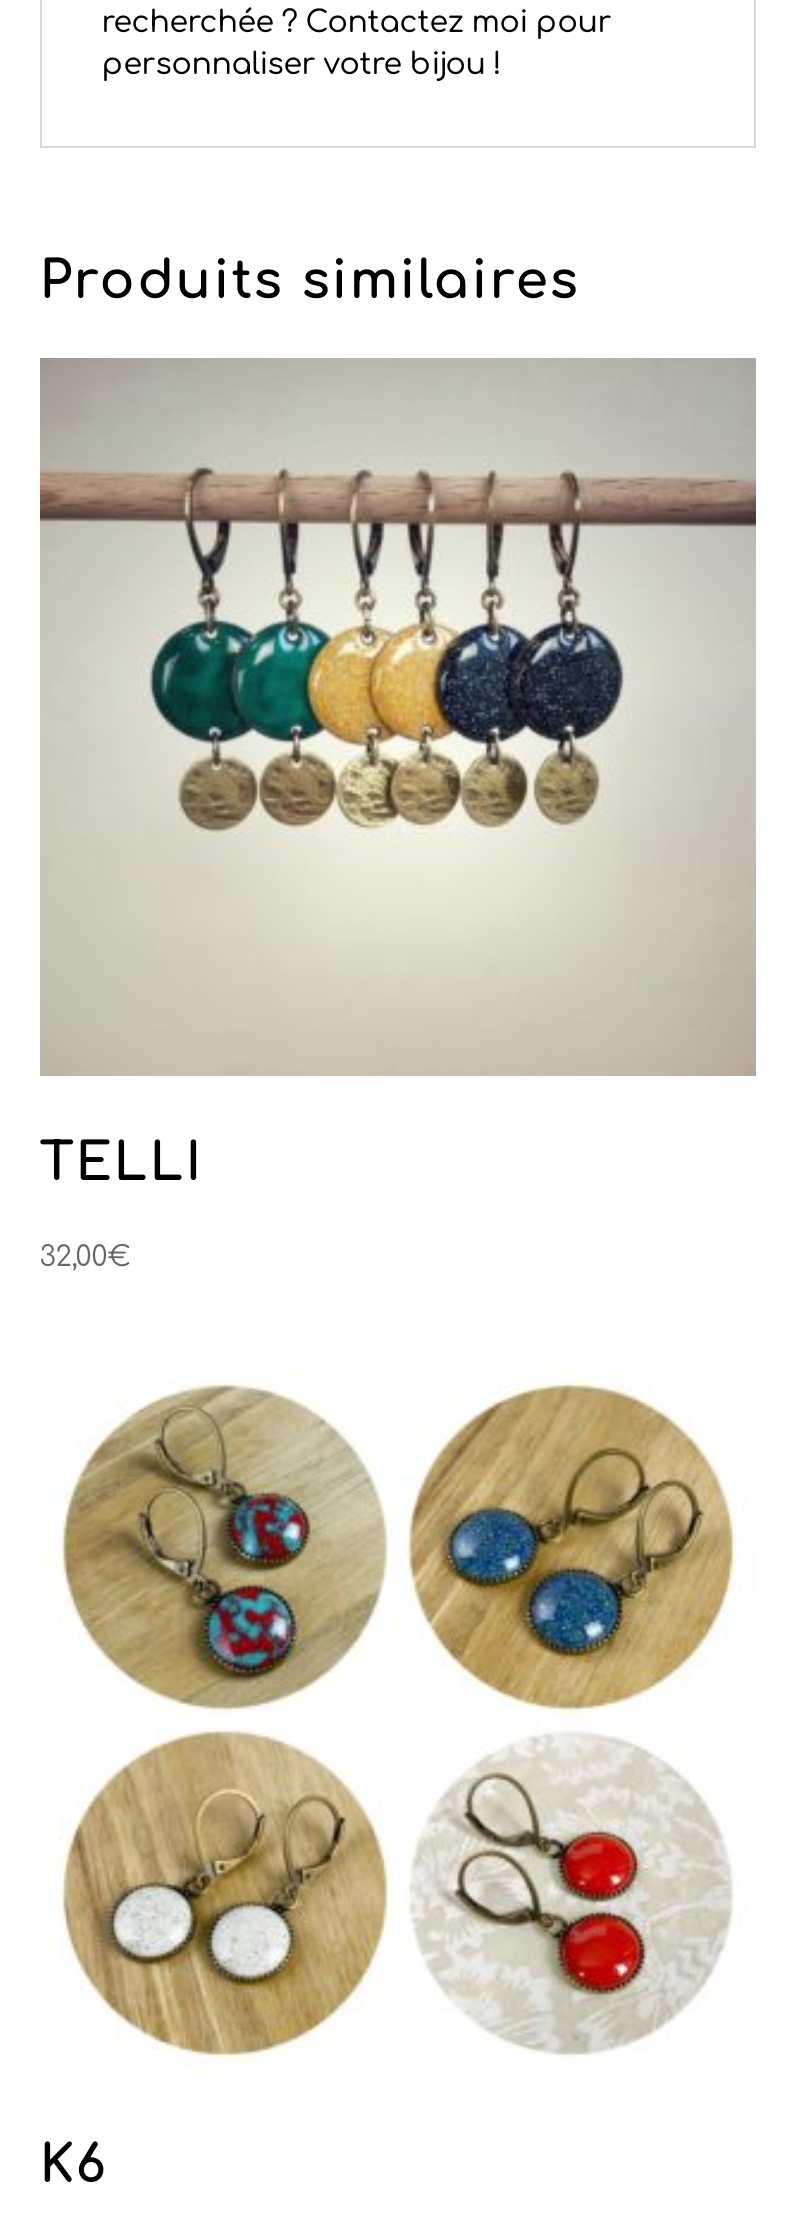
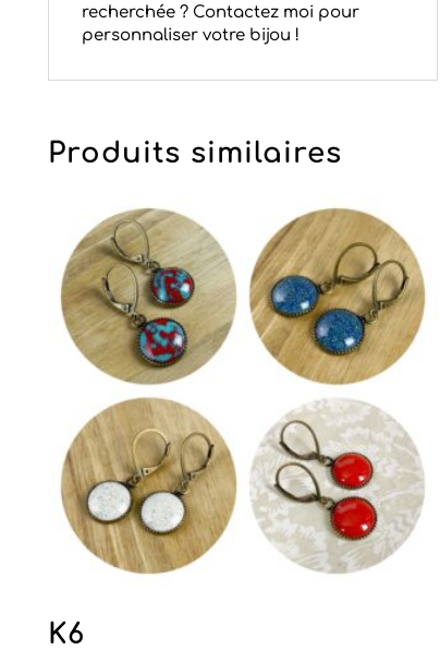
[38,356,758,1271] [image] | TELLI | 32,00€ -> none

